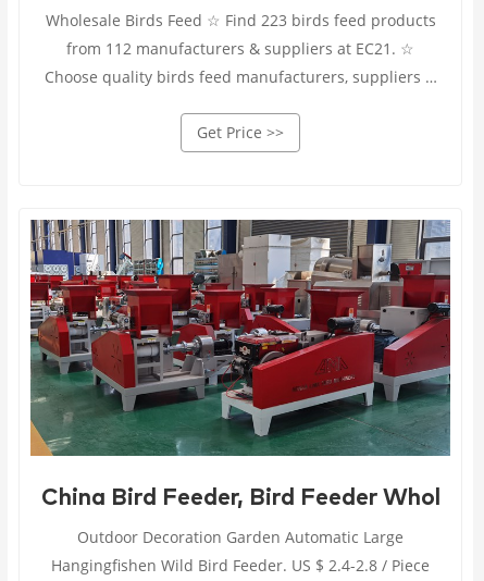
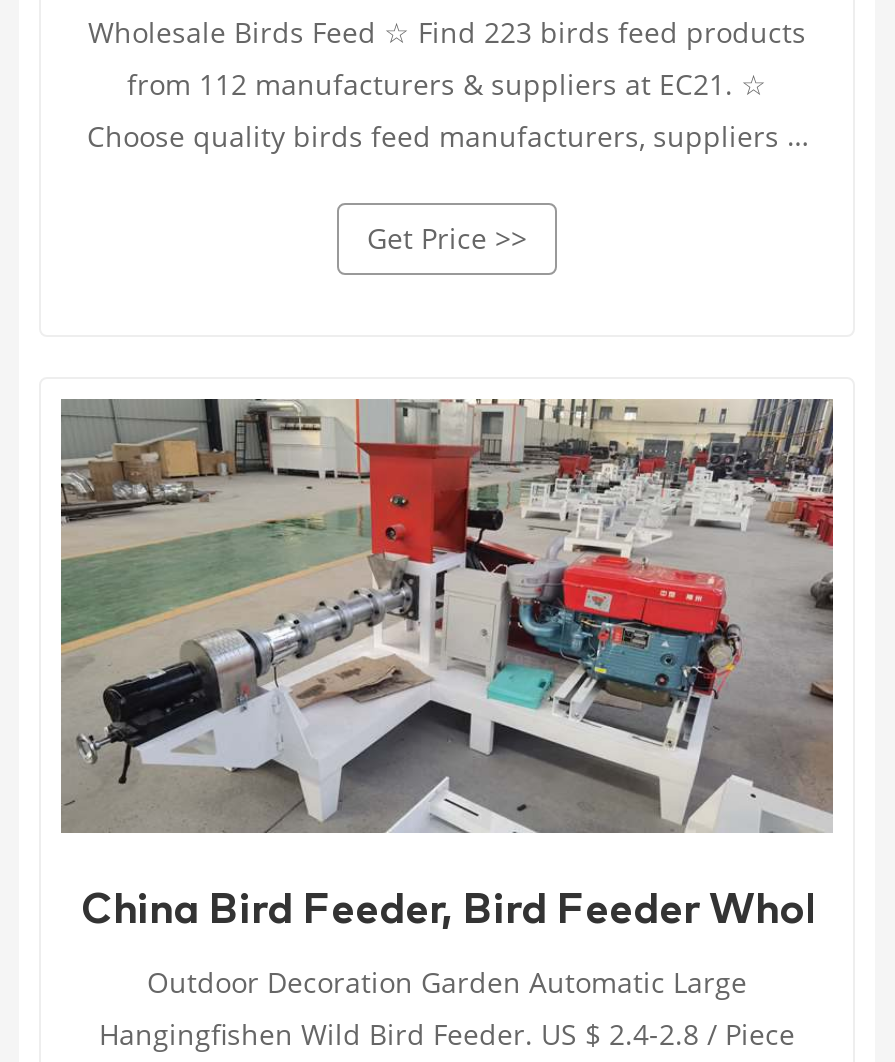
[29,219,451,457] [image] -> [59,399,835,833] [image]

